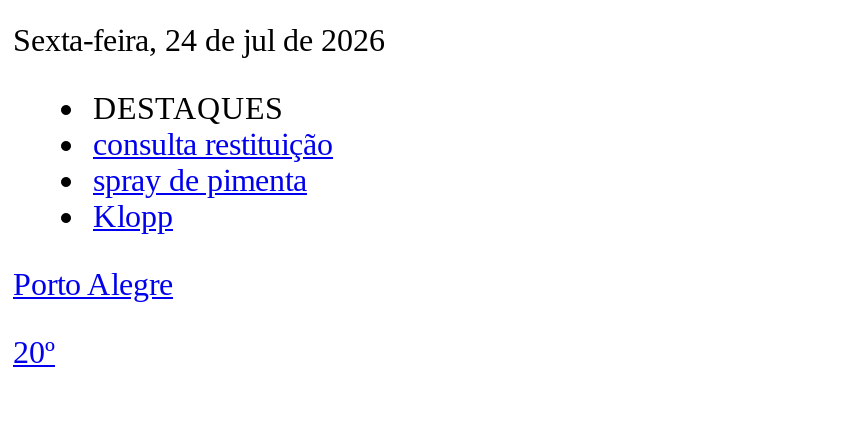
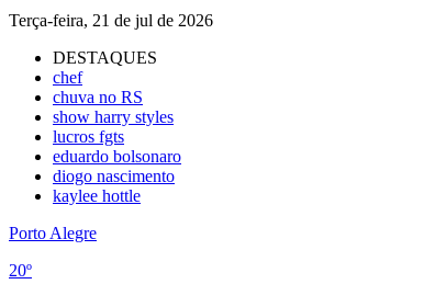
[13,23,385,57] Sexta-feira, 24 de jul de 2026 -> [9,11,213,30] Terça-feira, 21 de jul de 2026
[93,127,333,233] consulta restituição | spray de pimenta | Klopp -> [53,68,181,205] chef | chuva no RS | show harry styles | lucros fgts | eduardo bolsonaro | diogo nascimento | kaylee hottle

